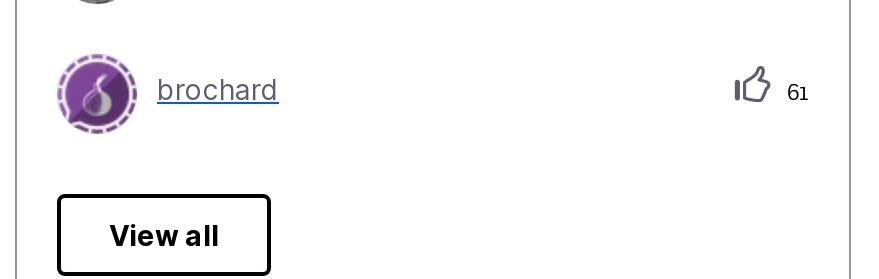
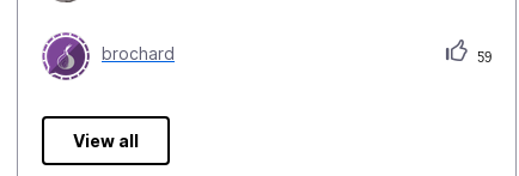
[781,78,809,106] 61 -> [474,47,491,64] 59

